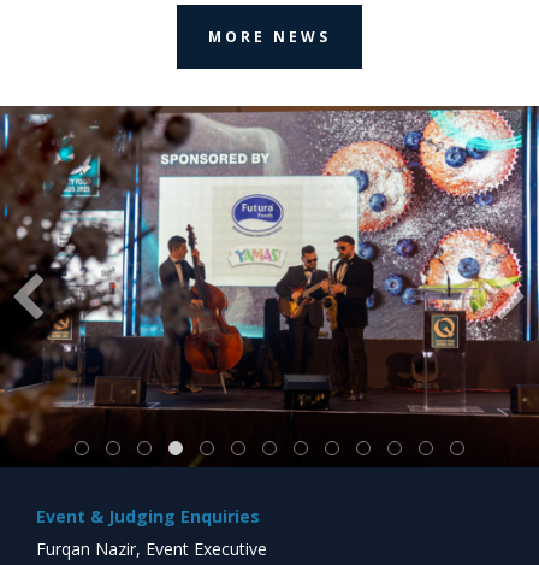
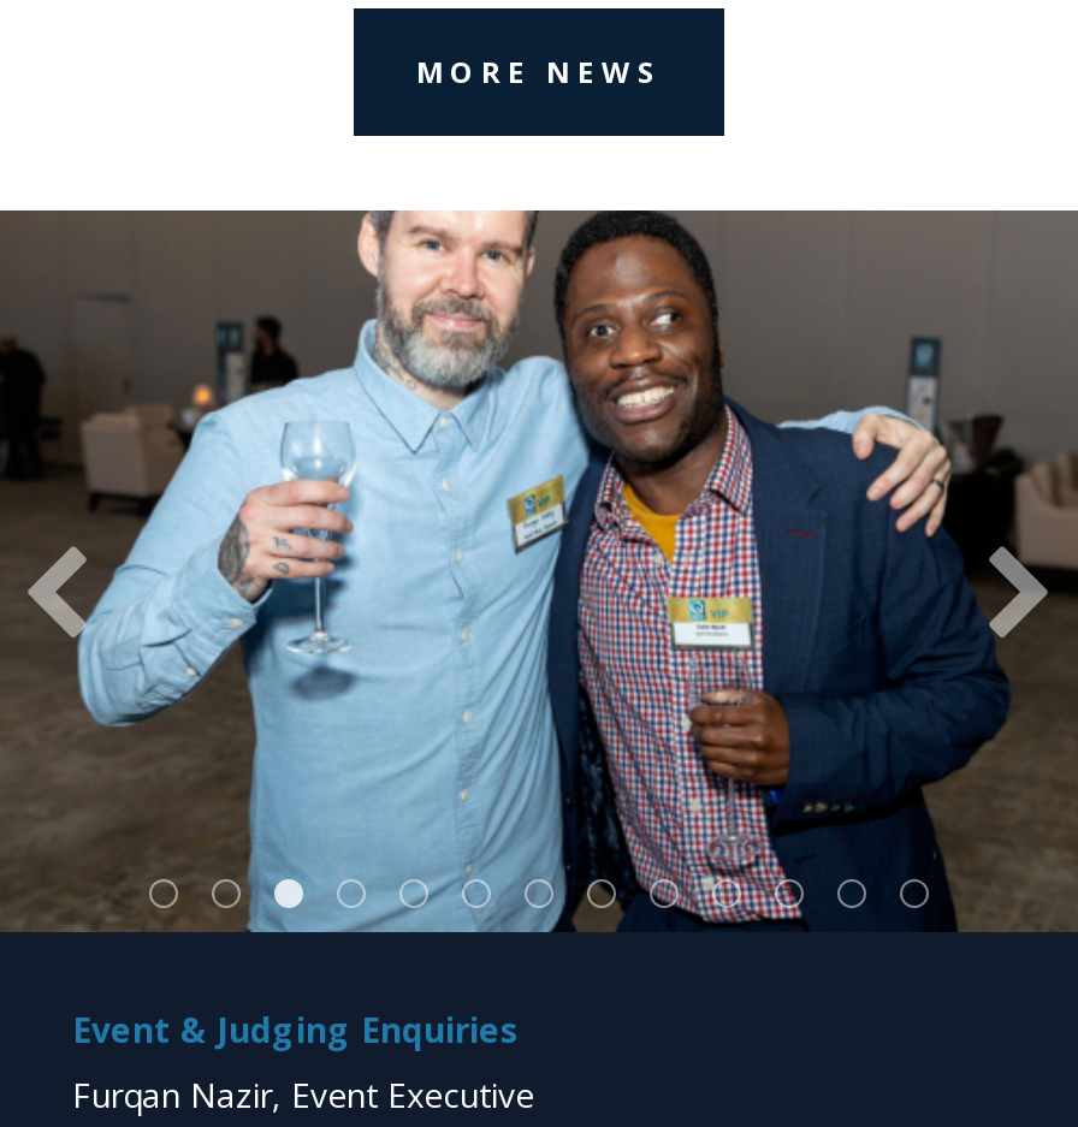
[4,105,535,467] [image] -> [7,210,1071,935] [image]

